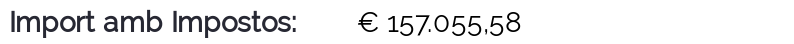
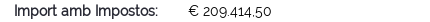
[9,6,521,38] Import amb Impostos: € 157.055,58 -> [14,3,272,19] Import amb Impostos: € 209.414,50

